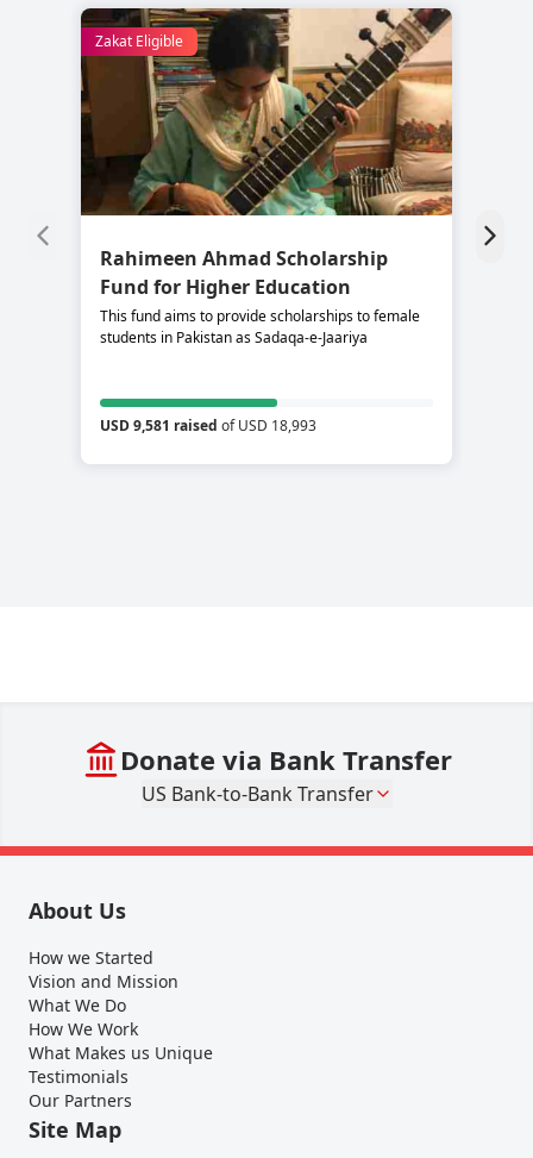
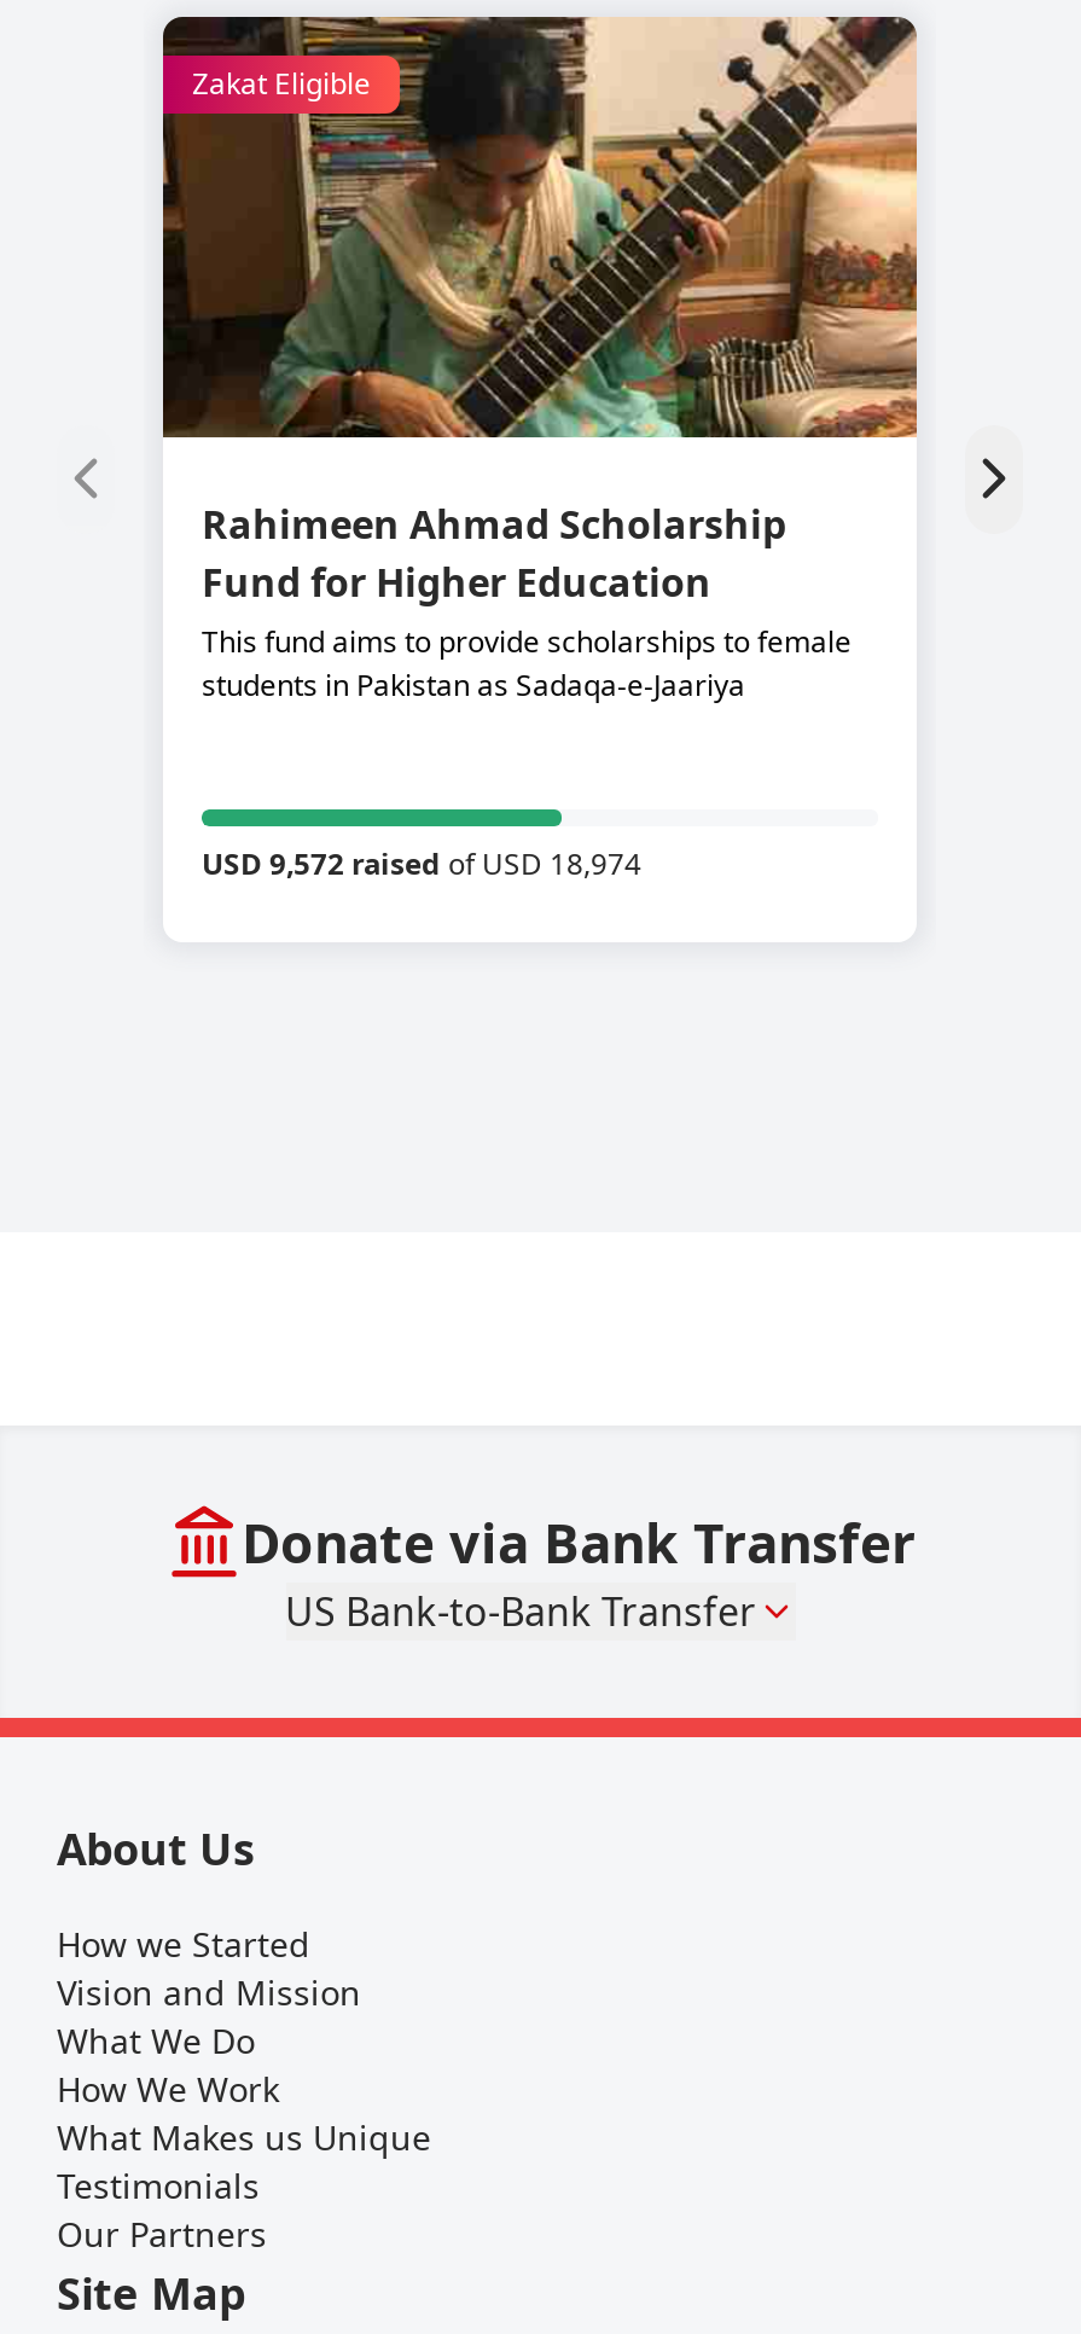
[100,415,316,435] USD 9,581 raised of USD 18,993 -> [202,843,641,884] USD 9,572 raised of USD 18,974

